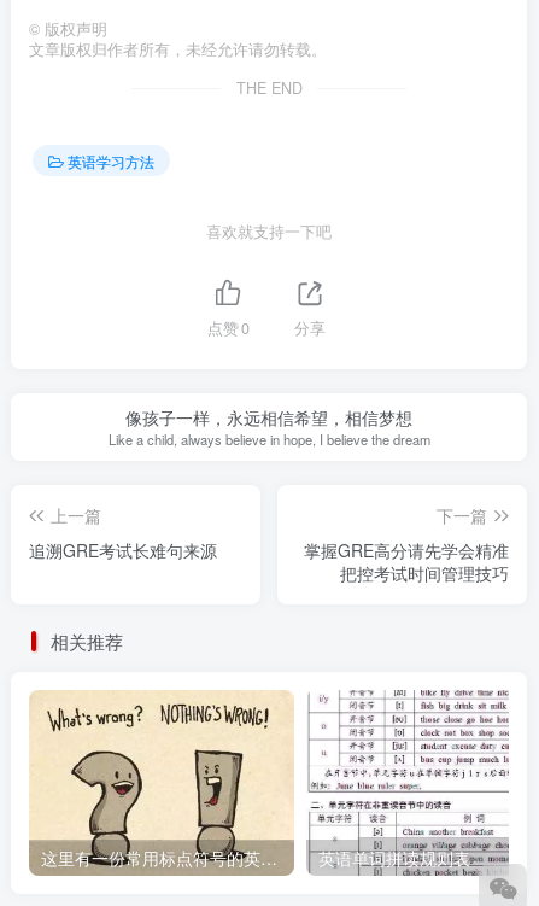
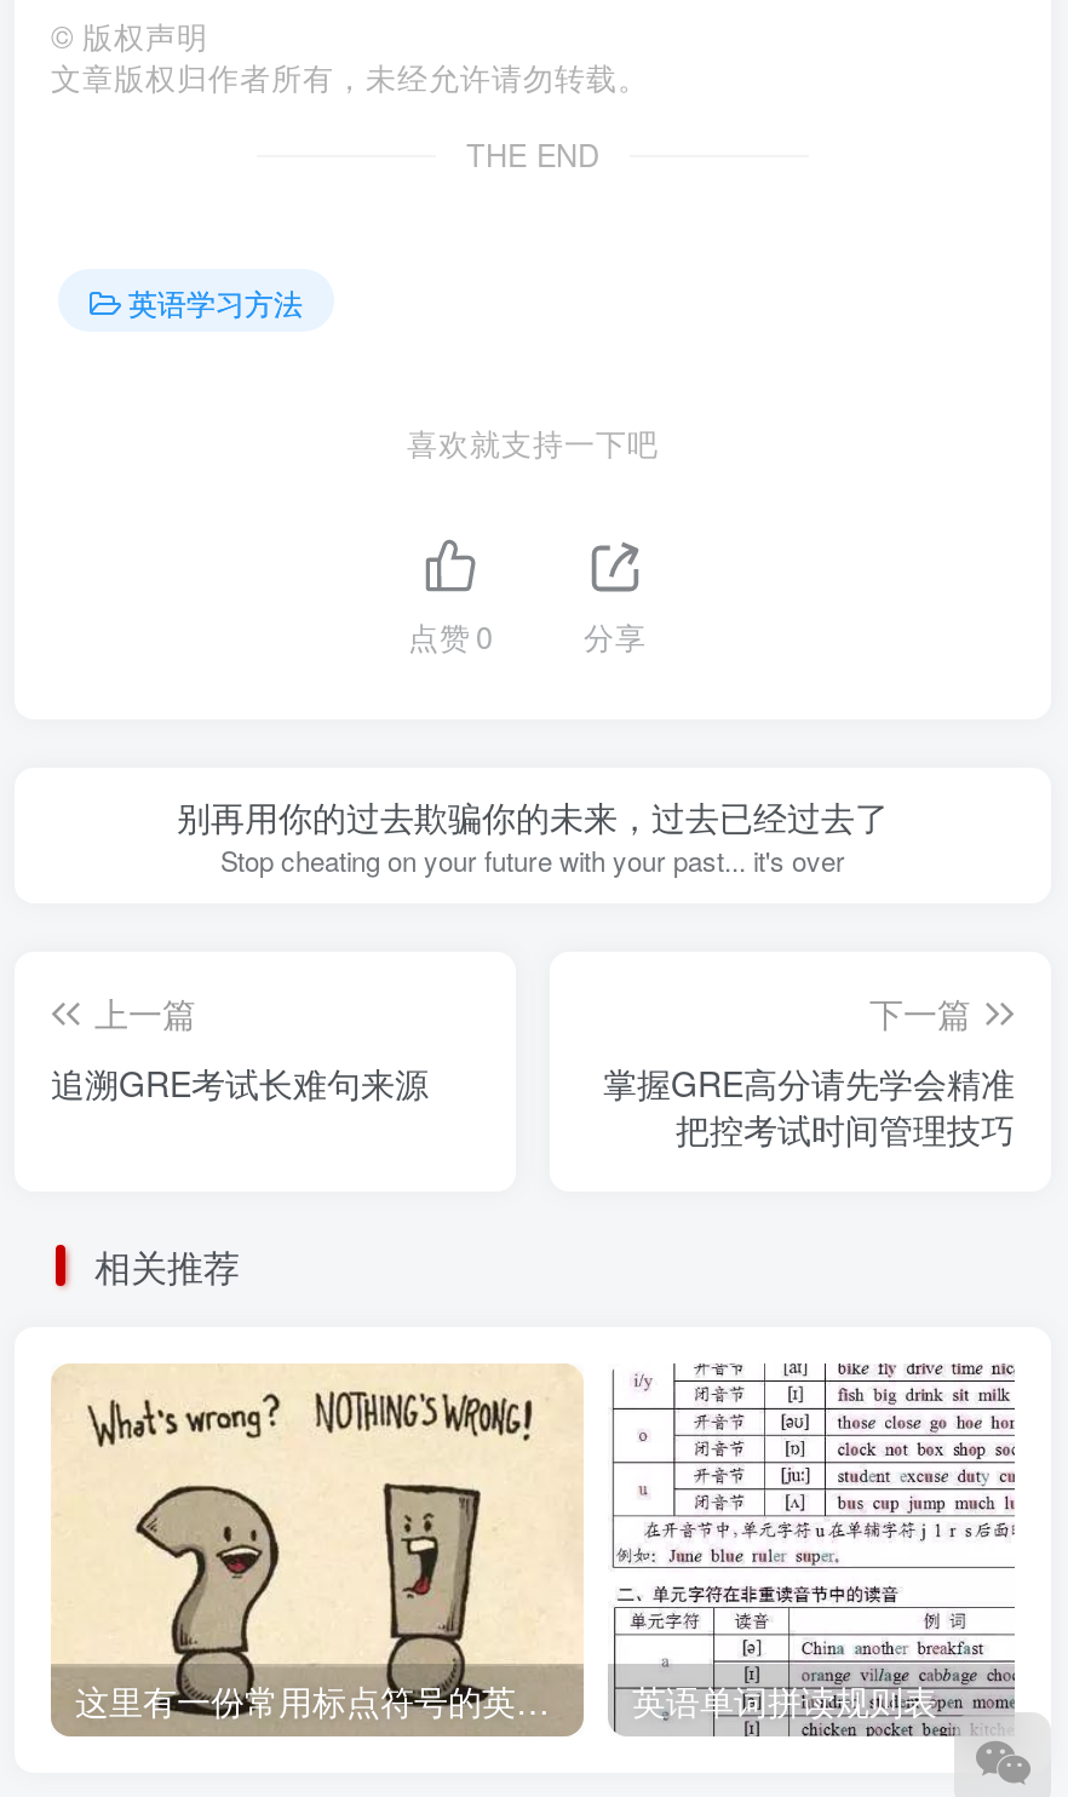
[108,405,430,448] 像孩子一样，永远相信希望，相信梦想 | Like a child, always believe in hope, I believe the dream -> [177,791,889,878] 别再用你的过去欺骗你的未来，过去已经过去了 | Stop cheating on your future with your past... it's over

